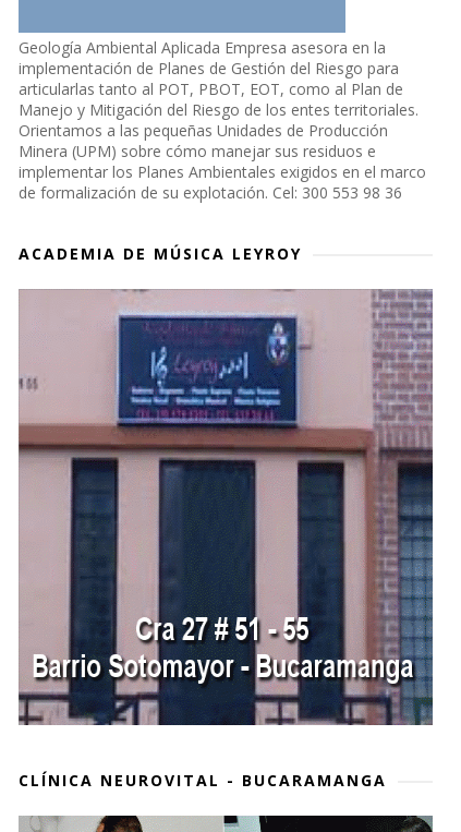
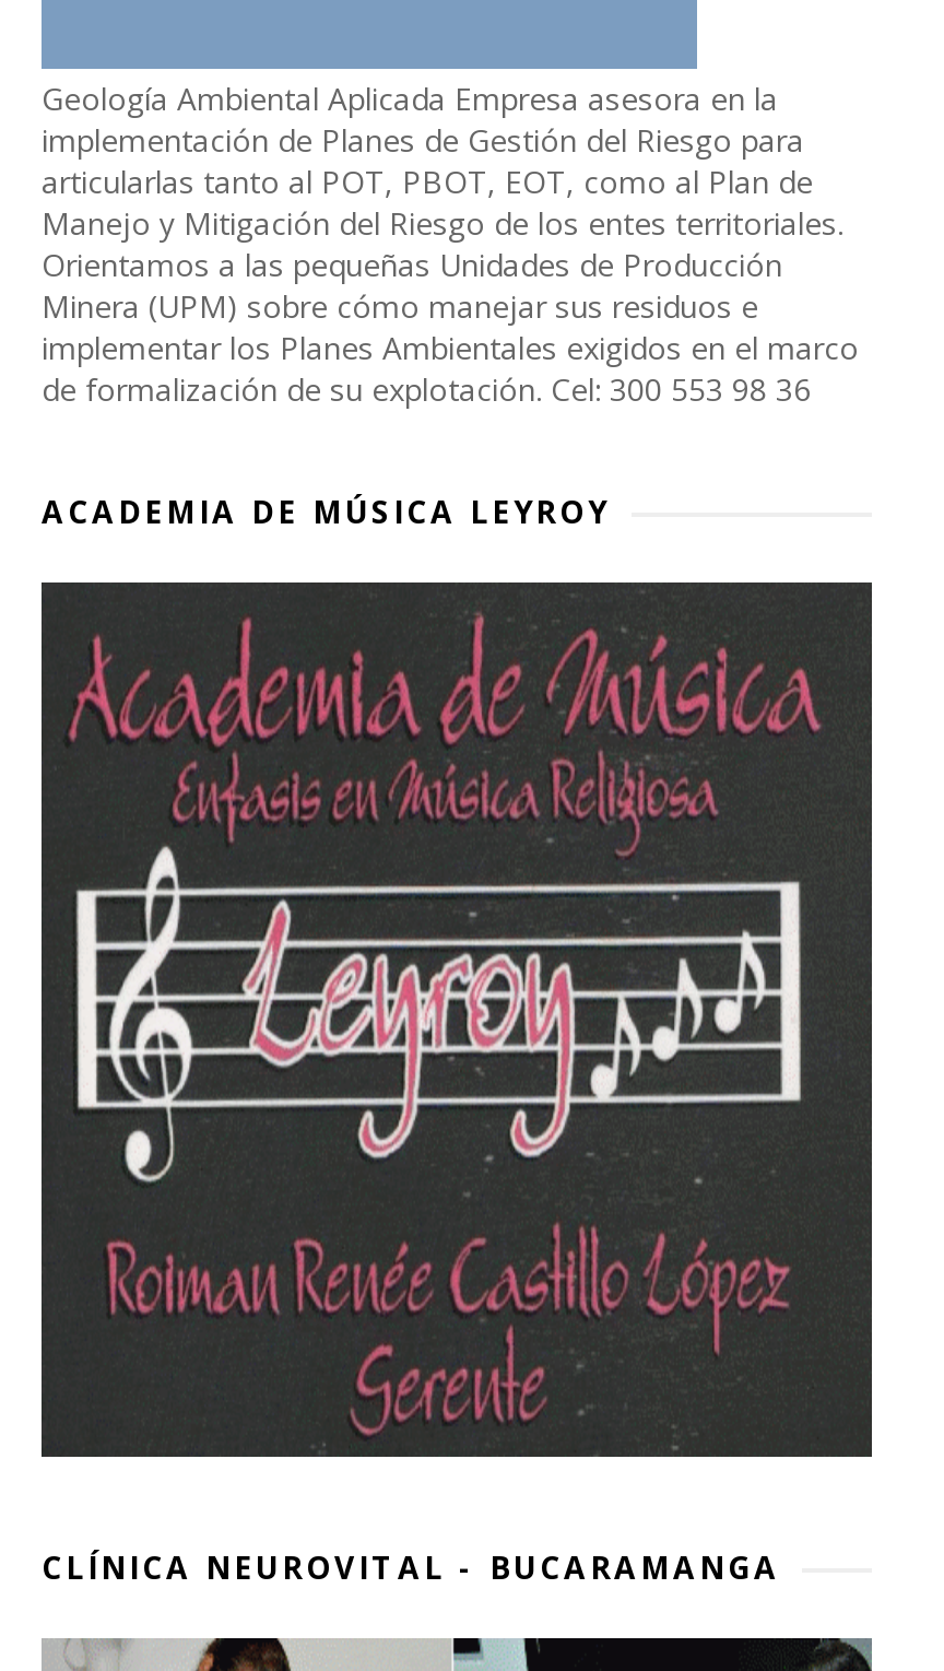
[17,289,433,725] [image] -> [39,583,874,1457] [image]

